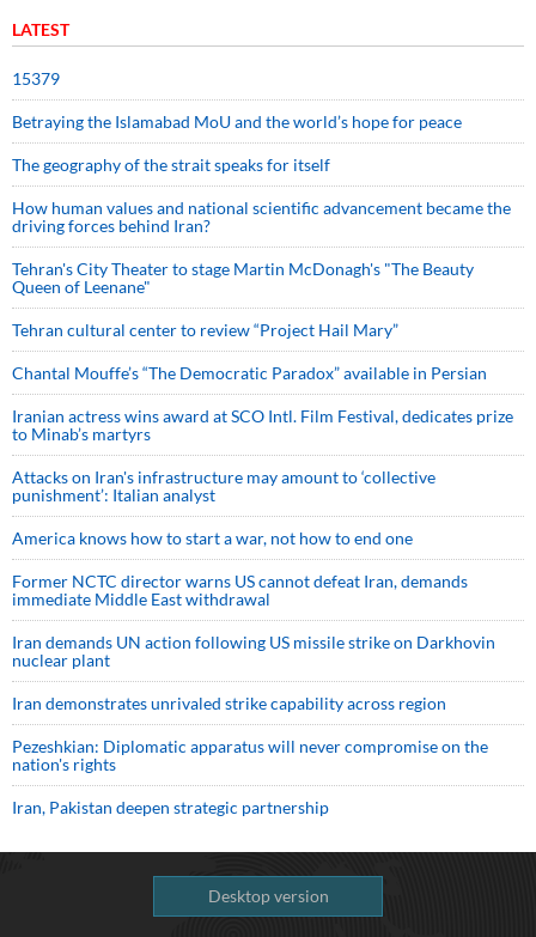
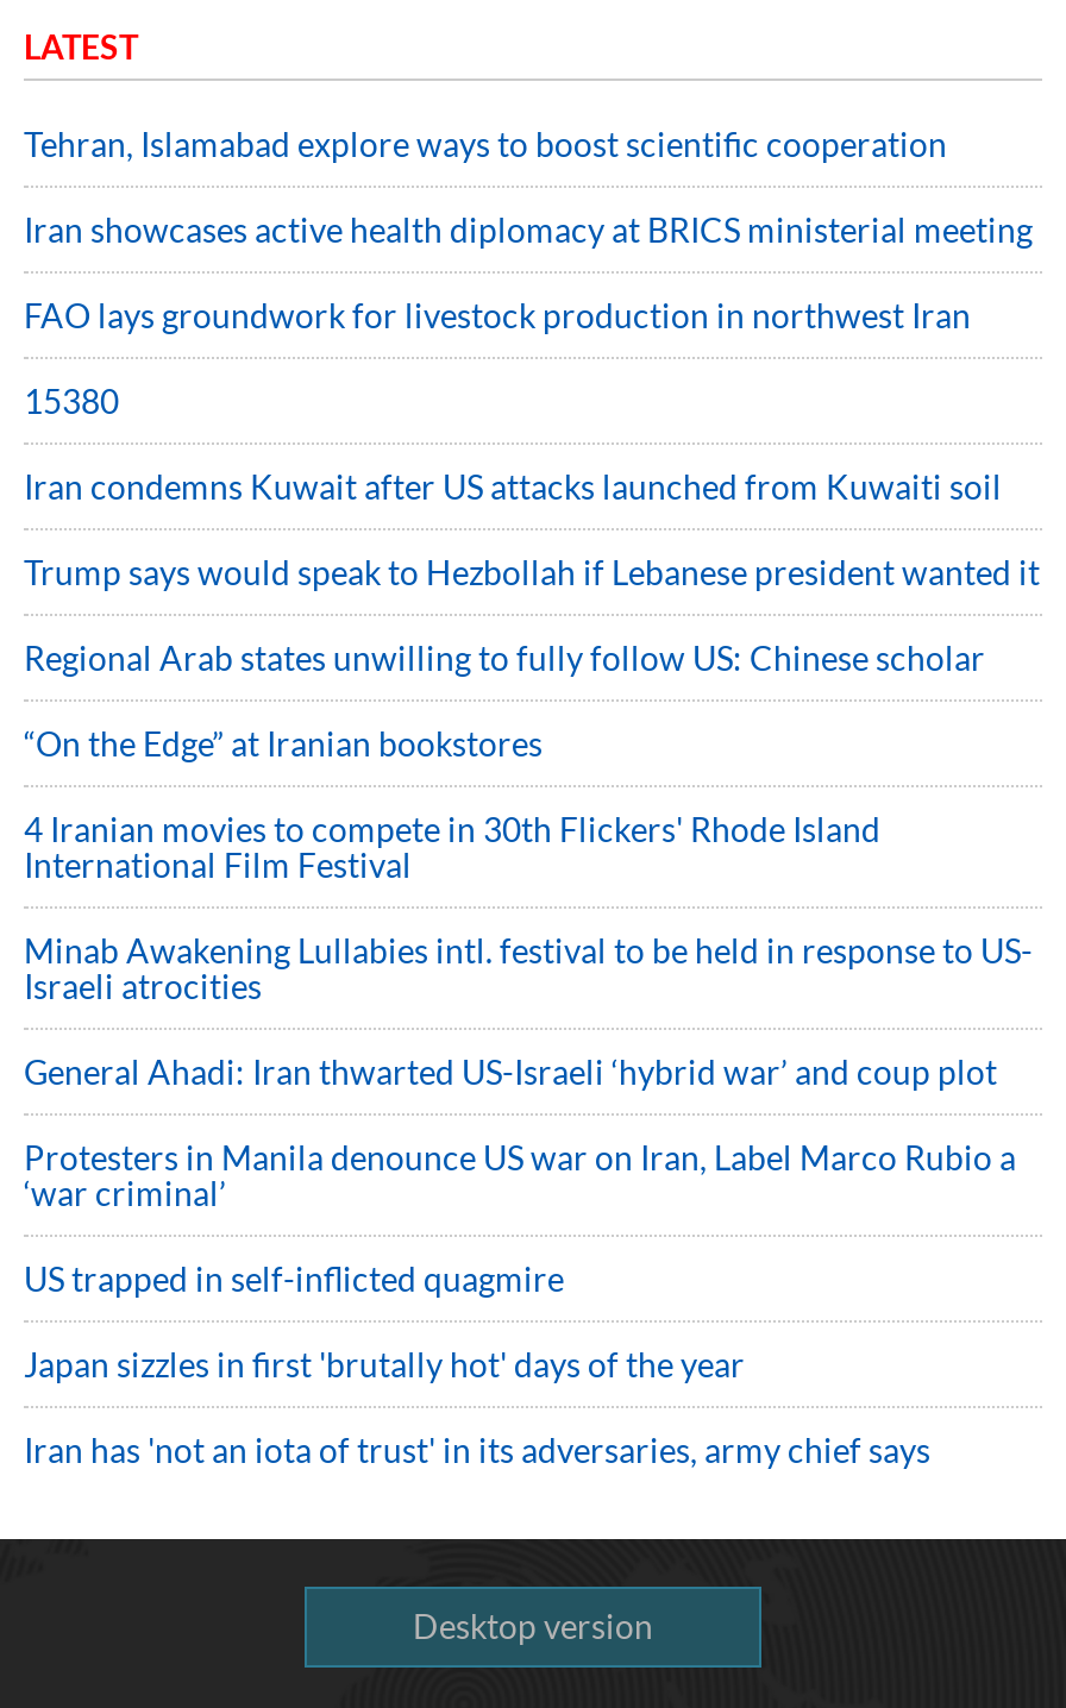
[12,68,60,89] 15379 -> [24,124,947,164] Tehran, Islamabad explore ways to boost scientific cooperation
[12,111,462,132] Betraying the Islamabad MoU and the world’s hope for peace -> [24,210,1033,250] Iran showcases active health diplomacy at BRICS ministerial meeting
[12,154,330,175] The geography of the strait speaks for itself -> [24,295,971,336] FAO lays groundwork for livestock production in northwest Iran
[12,198,511,236] How human values and national scientific advancement became the | driving forces behind Iran? -> [24,381,119,421] 15380
[12,259,474,297] Tehran's City Theater to stage Martin McDonagh's "The Beauty | Queen of Leenane" -> [24,466,1002,507] Iran condemns Kuwait after US attacks launched from Kuwaiti soil
[12,320,398,340] Tehran cultural center to review “Project Hail Mary” -> [24,552,1040,593] Trump says would speak to Hezbollah if Lebanese president wanted it
[12,363,487,383] Chantal Mouffe’s “The Democratic Paradox” available in Persian -> [24,638,985,678] Regional Arab states unwilling to fully follow US: Chinese scholar
[12,406,513,444] Iranian actress wins award at SCO Intl. Film Festival, dedicates prize | to Minab’s martyrs -> [24,723,543,764] “On the Edge” at Iranian bookstores
[12,467,435,505] Attacks on Iran's infrastructure may amount to ‘collective | punishment’: Italian analyst -> [24,809,880,885] 4 Iranian movies to compete in 30th Flickers' Rhode Island | International Film Festival
[12,528,413,548] America knows how to start a war, not how to end one -> [24,930,1033,1006] Minab Awakening Lullabies intl. festival to be held in response to US- | Israeli atrocities
[12,571,468,609] Former NCTC director warns US cannot defeat Iran, demands | immediate Middle East withdrawal -> [24,1052,997,1092] General Ahadi: Iran thwarted US-Israeli ‘hybrid war’ and coup plot
[12,632,495,670] Iran demands UN action following US missile strike on Darkhovin | nuclear plant -> [24,1137,1016,1213] Protesters in Manila denounce US war on Iran, Label Marco Rubio a | ‘war criminal’
[12,693,446,713] Iran demonstrates unrivaled strike capability across region -> [24,1259,571,1299] US trapped in self-inflicted quagmire
[12,736,488,774] Pezeshkian: Diplomatic apparatus will never compromise on the | nation's rights -> [24,1344,745,1385] Japan sizzles in first 'brutally hot' days of the year
[12,797,329,817] Iran, Pakistan deepen strategic partnership -> [24,1430,938,1470] Iran has 'not an iota of trust' in its adversaries, army chief says

